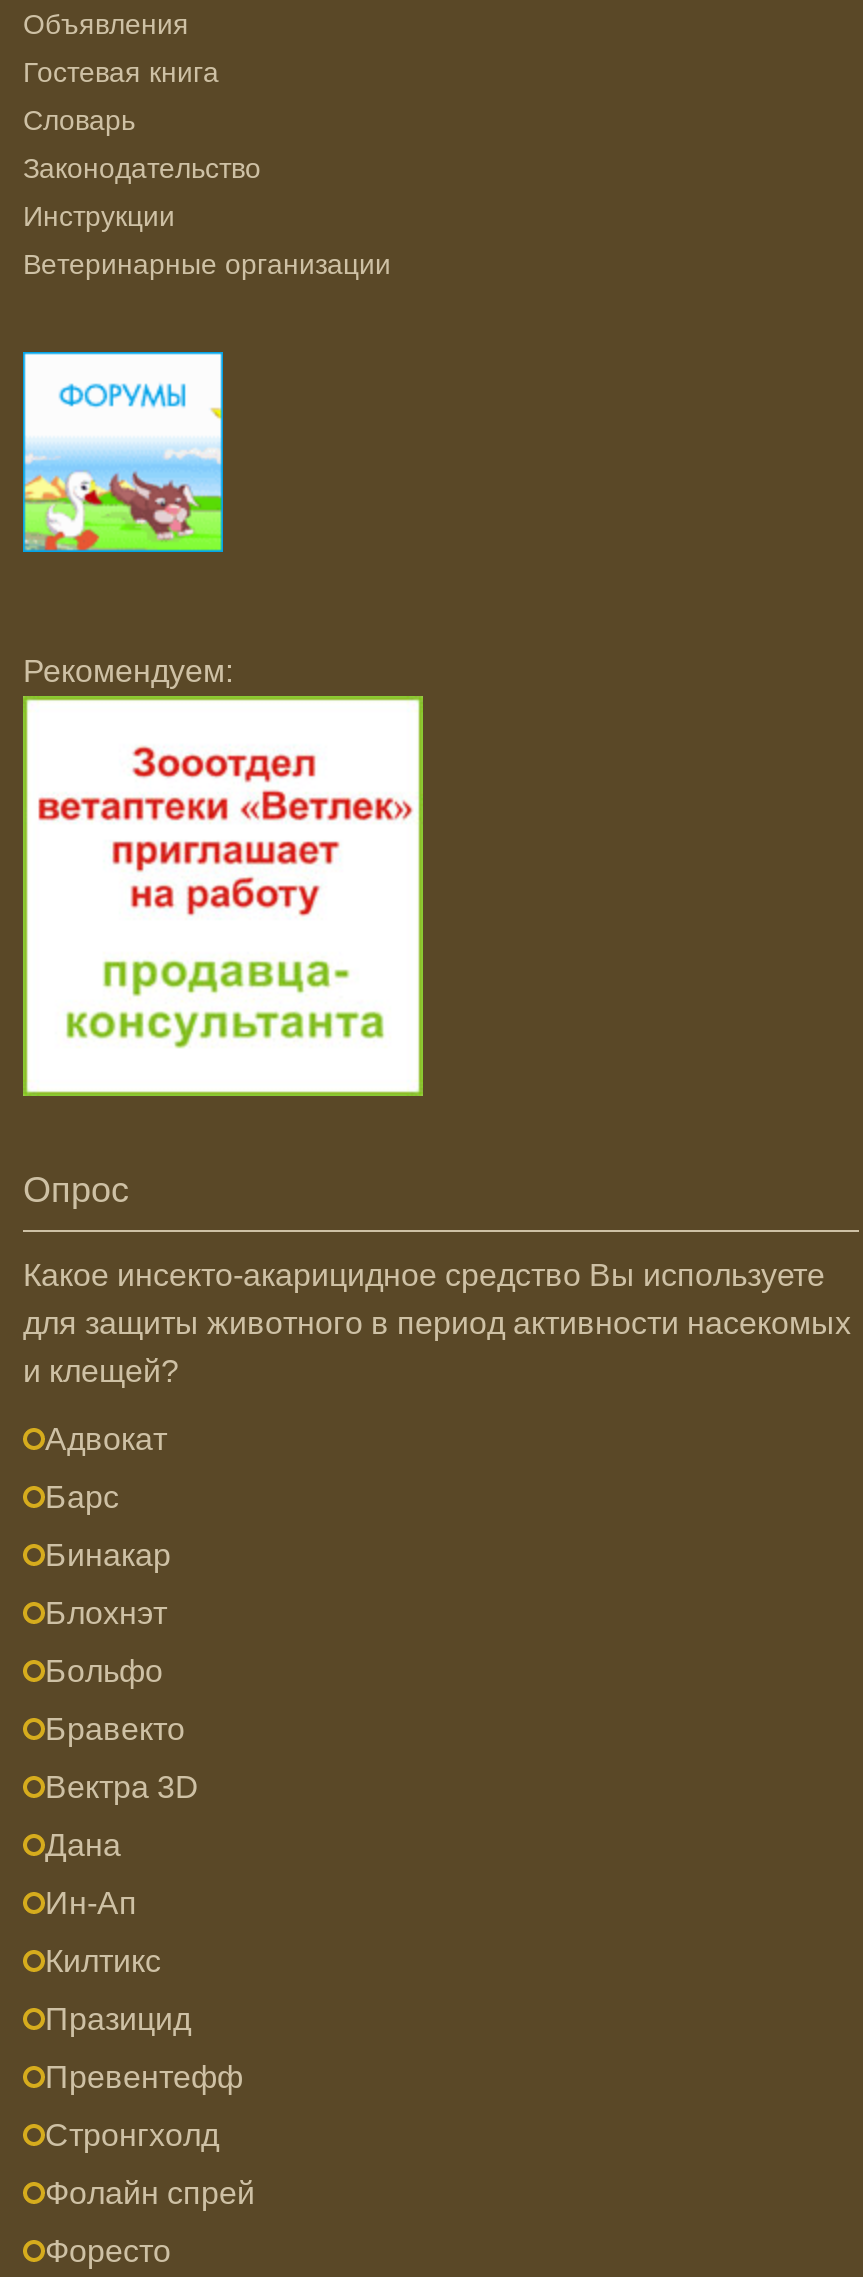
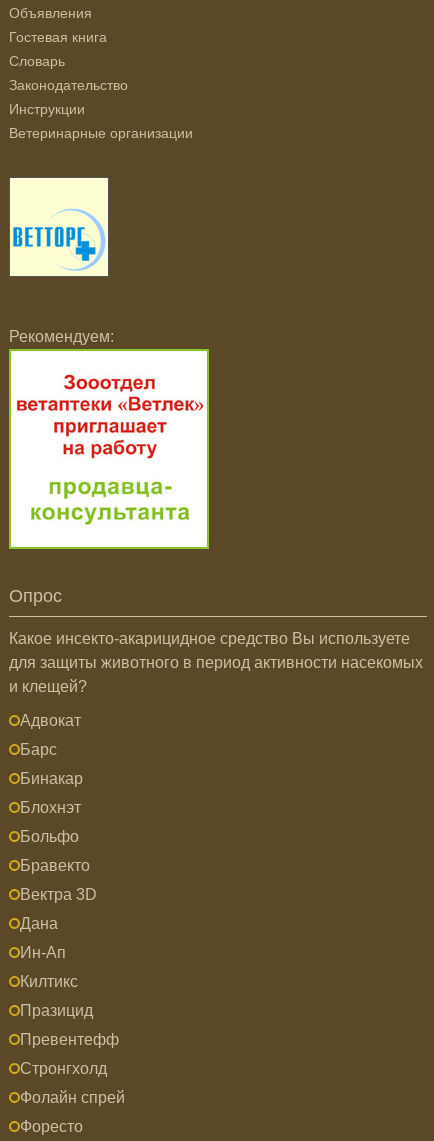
[21,350,225,554] [image] -> [9,177,109,277] [image]

